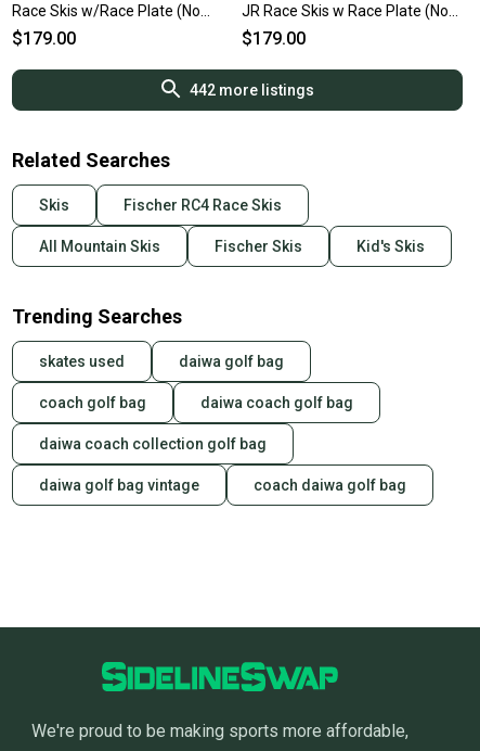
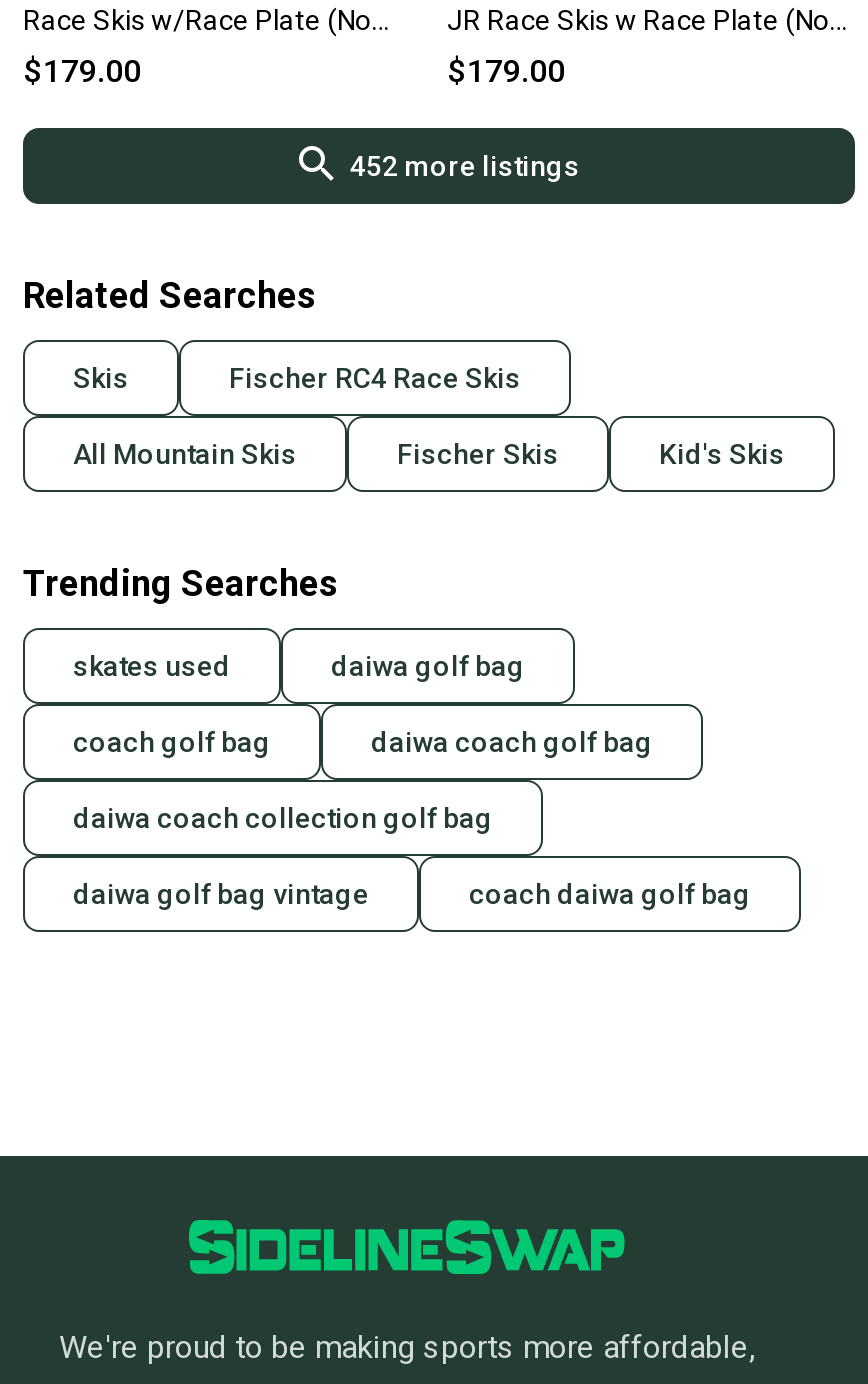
[189,82,314,99] 442 more listings -> [350,150,580,182] 452 more listings

